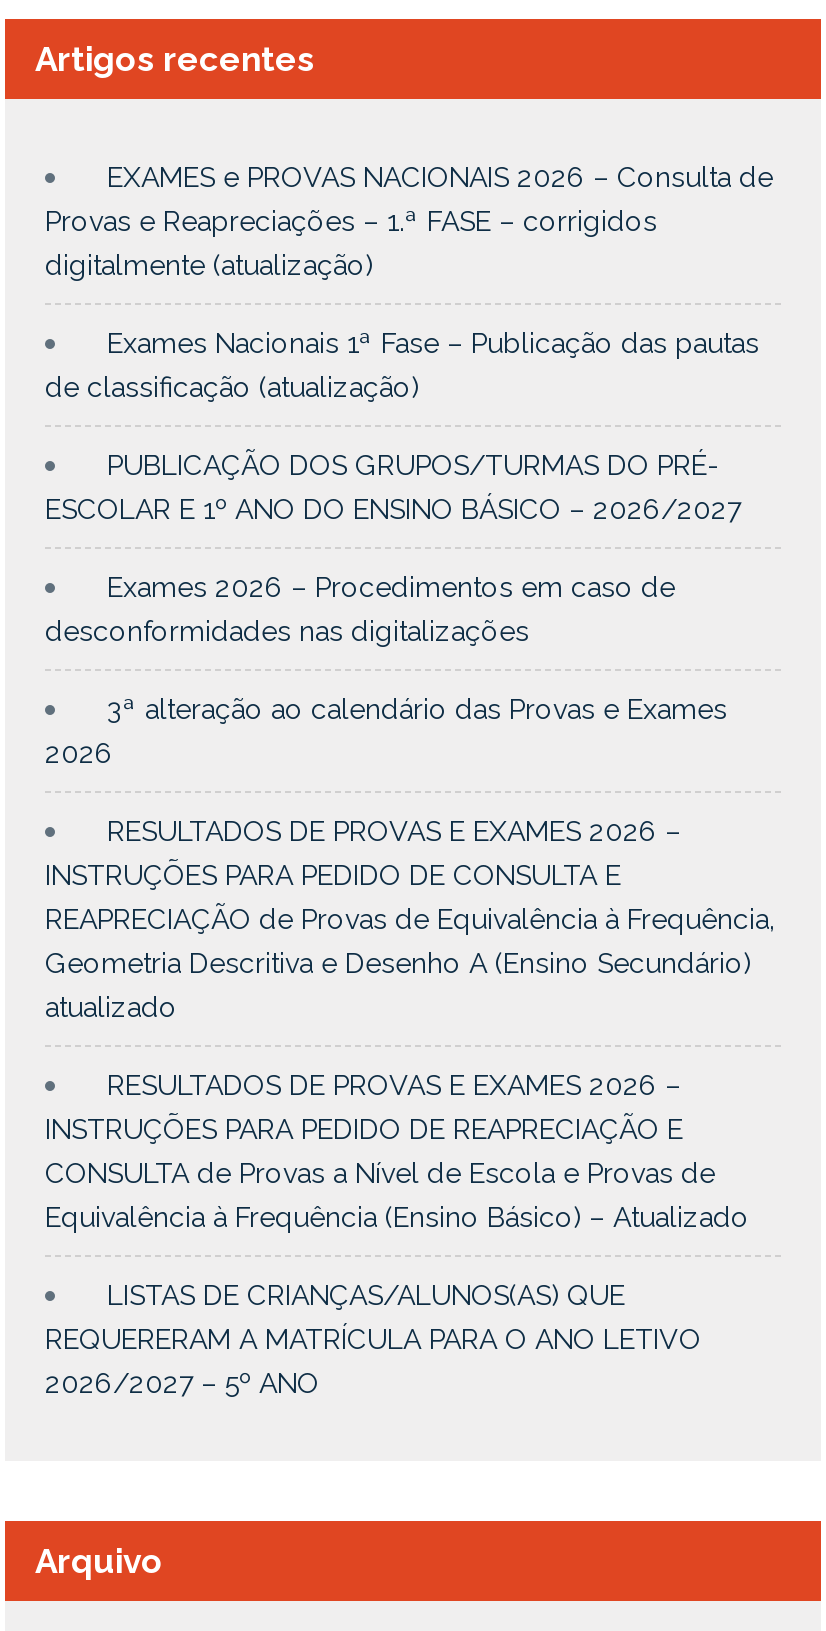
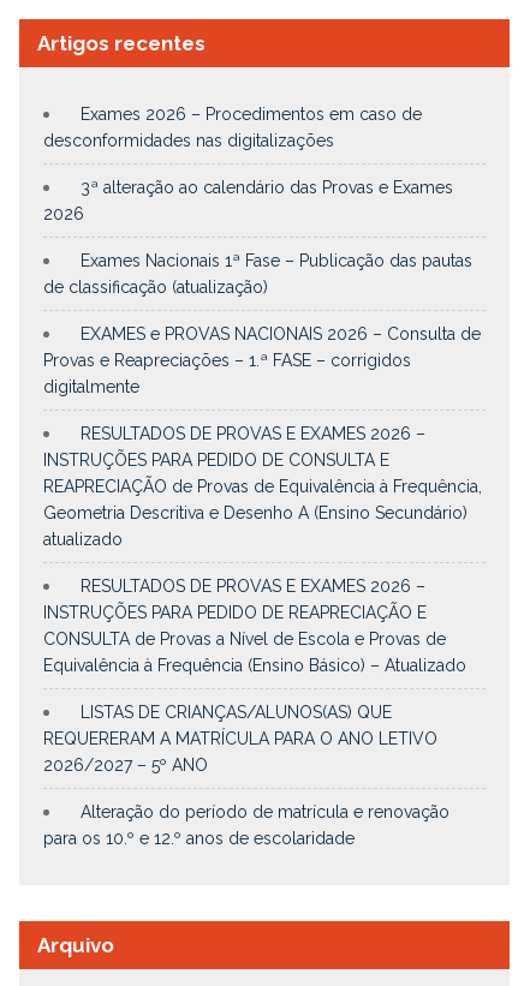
moved [45,160,773,402] -> [43,251,481,370]: Exames Nacionais 1ª Fase – Publicação das pautas | de classificação (atualização) | EXAMES e PROVAS NACIONAIS 2026 – Consulta de | Provas e Reapreciações – 1.ª FASE – corrigidos
[45,248,741,524] digitalmente (atualização) | PUBLICAÇÃO DOS GRUPOS/TURMAS DO PRÉ- | ESCOLAR E 1º ANO DO ENSINO BÁSICO – 2026/2027 -> none
moved [45,570,727,768] -> [43,104,453,223]: Exames 2026 – Procedimentos em caso de | desconformidades nas digitalizações | 3ª alteração ao calendário das Provas e Exames | 2026
none -> [43,377,139,396] digitalmente
moved [45,814,775,1398] -> [43,424,482,774]: RESULTADOS DE PROVAS E EXAMES 2026 – | INSTRUÇÕES PARA PEDIDO DE CONSULTA E | REAPRECIAÇÃO de Provas de Equivalência à Frequência, | ... | REQUERERAM A MATRÍCULA PARA O ANO LETIVO | 2026/2027 – 5º ANO
none -> [43,802,449,848] Alteração do período de matrícula e renovação | para os 10.º e 12.º anos de escolaridade

